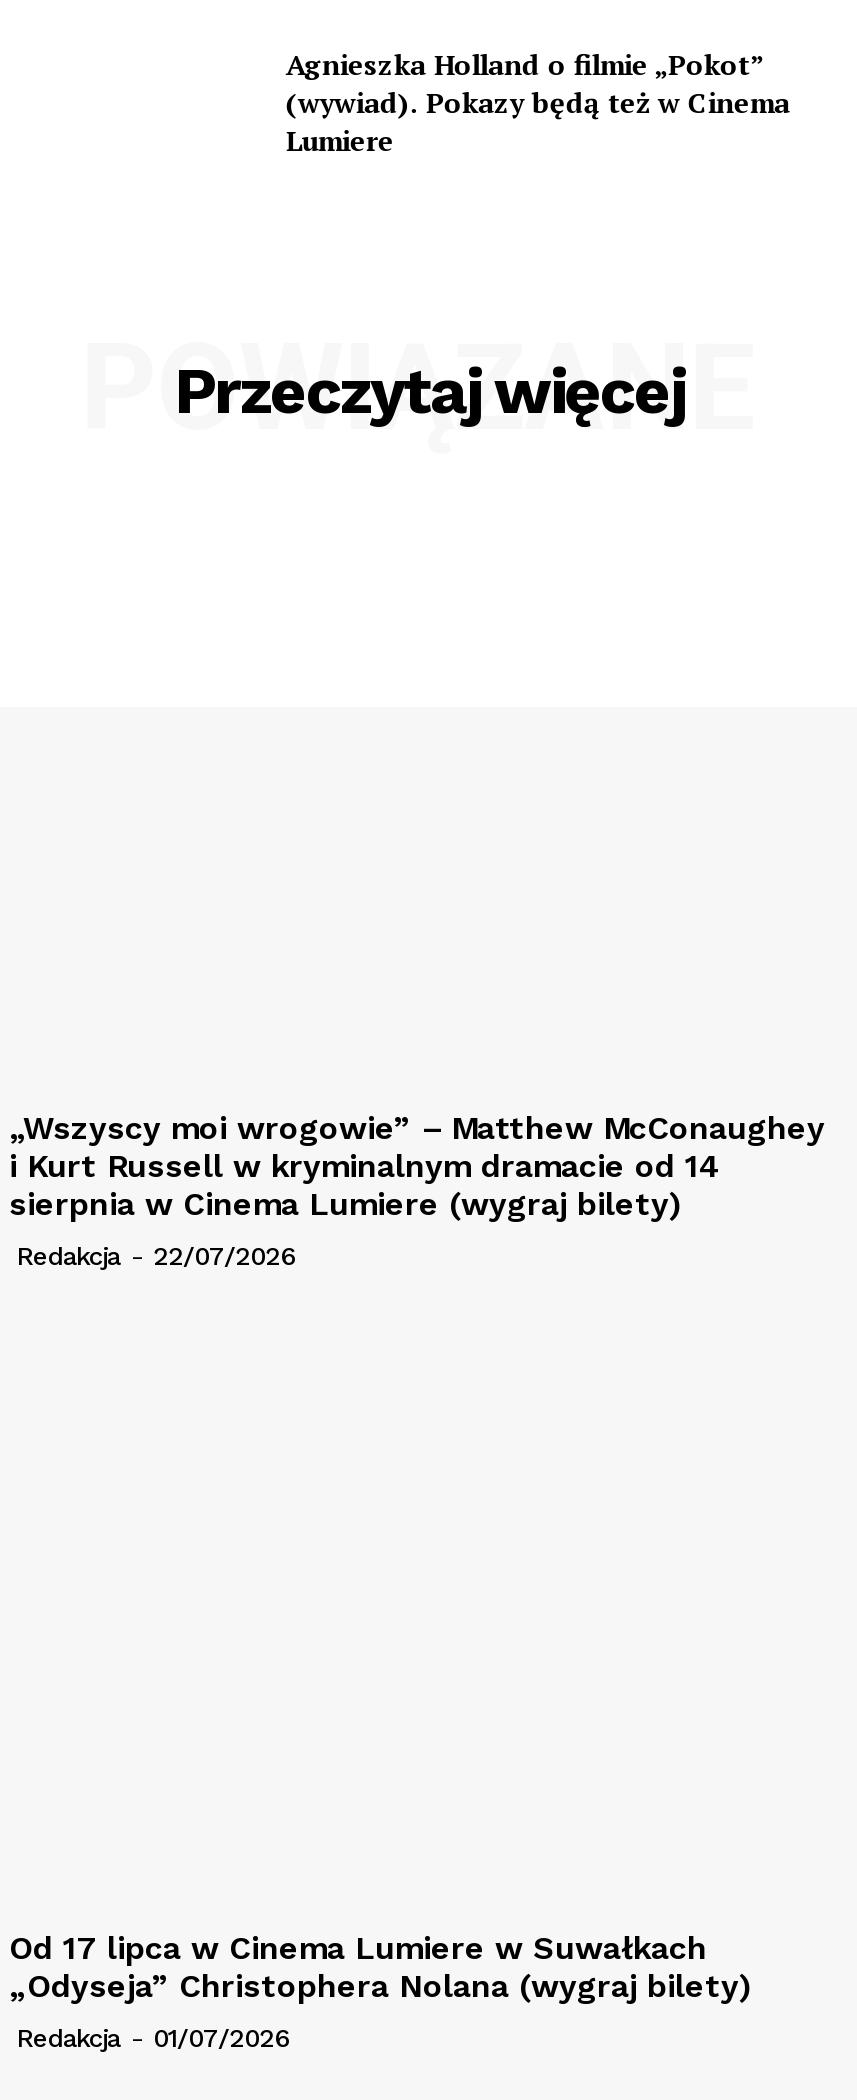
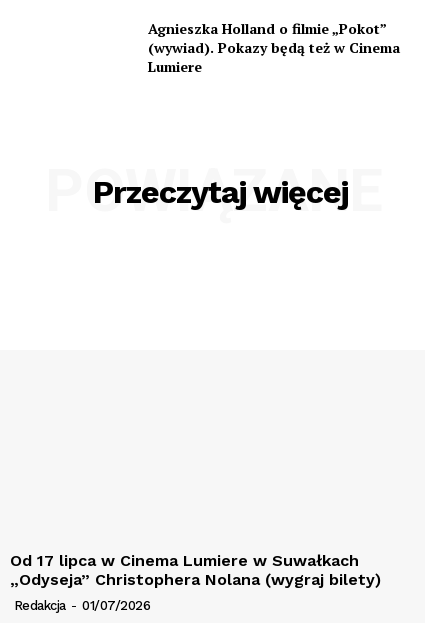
[9,1109,825,1271] „Wszyscy moi wrogowie” – Matthew McConaughey | i Kurt Russell w kryminalnym dramacie od 14 | sierpnia w Cinema Lumiere (wygraj bilety) | Redakcja - 22/07/2026 -> none

